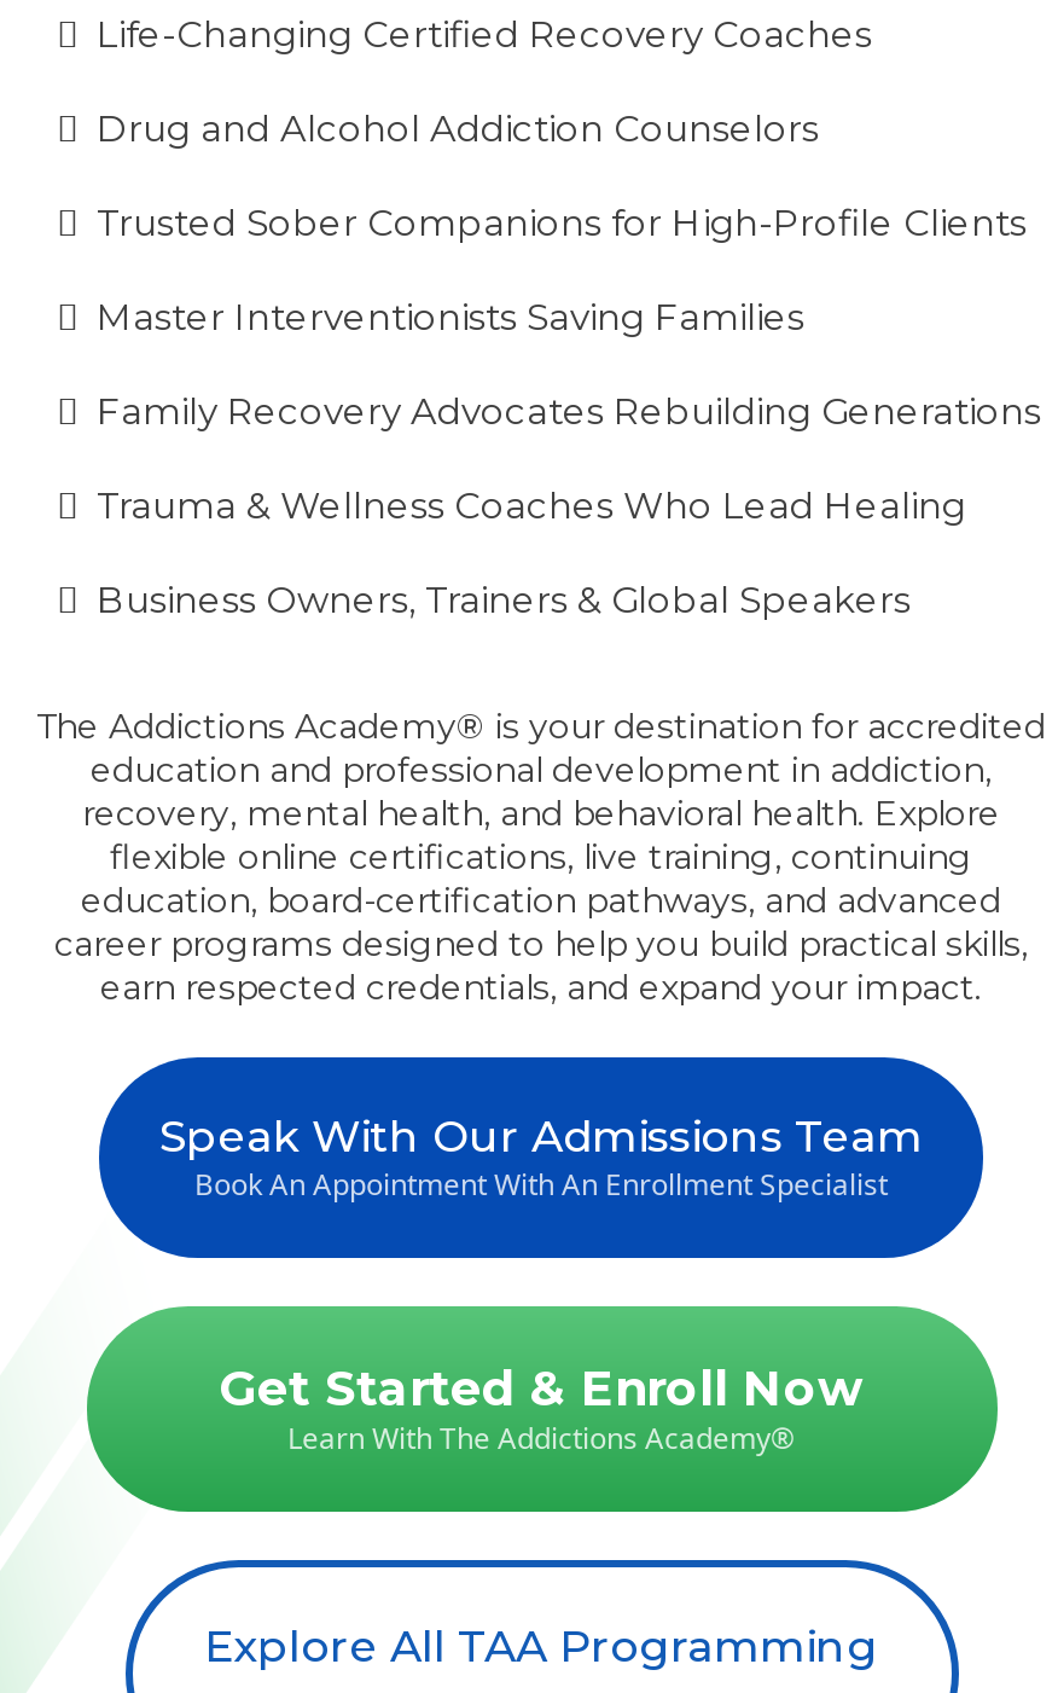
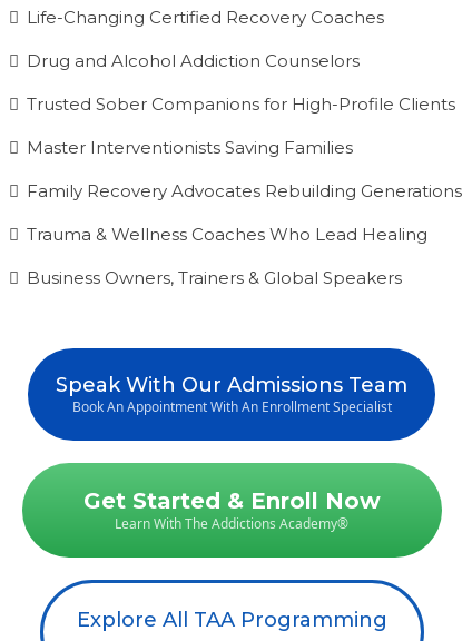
[36,705,1046,1010] The Addictions Academy® is your destination for accredited | education and professional development in addiction, | recovery, mental health, and behavioral health. Explore | flexible online certifications, live training, continuing | education, board-certification pathways, and advanced | career programs designed to help you build practical skills, | earn respected credentials, and expand your impact. -> none

